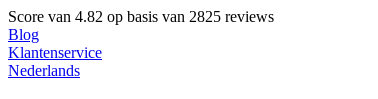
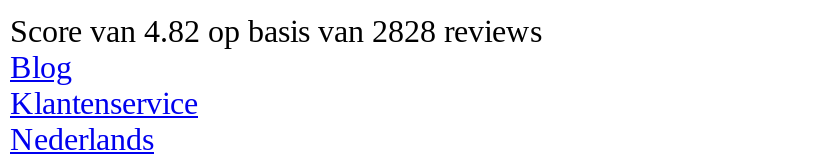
[8,8,274,25] Score van 4.82 op basis van 2825 reviews -> [10,14,542,48] Score van 4.82 op basis van 2828 reviews

